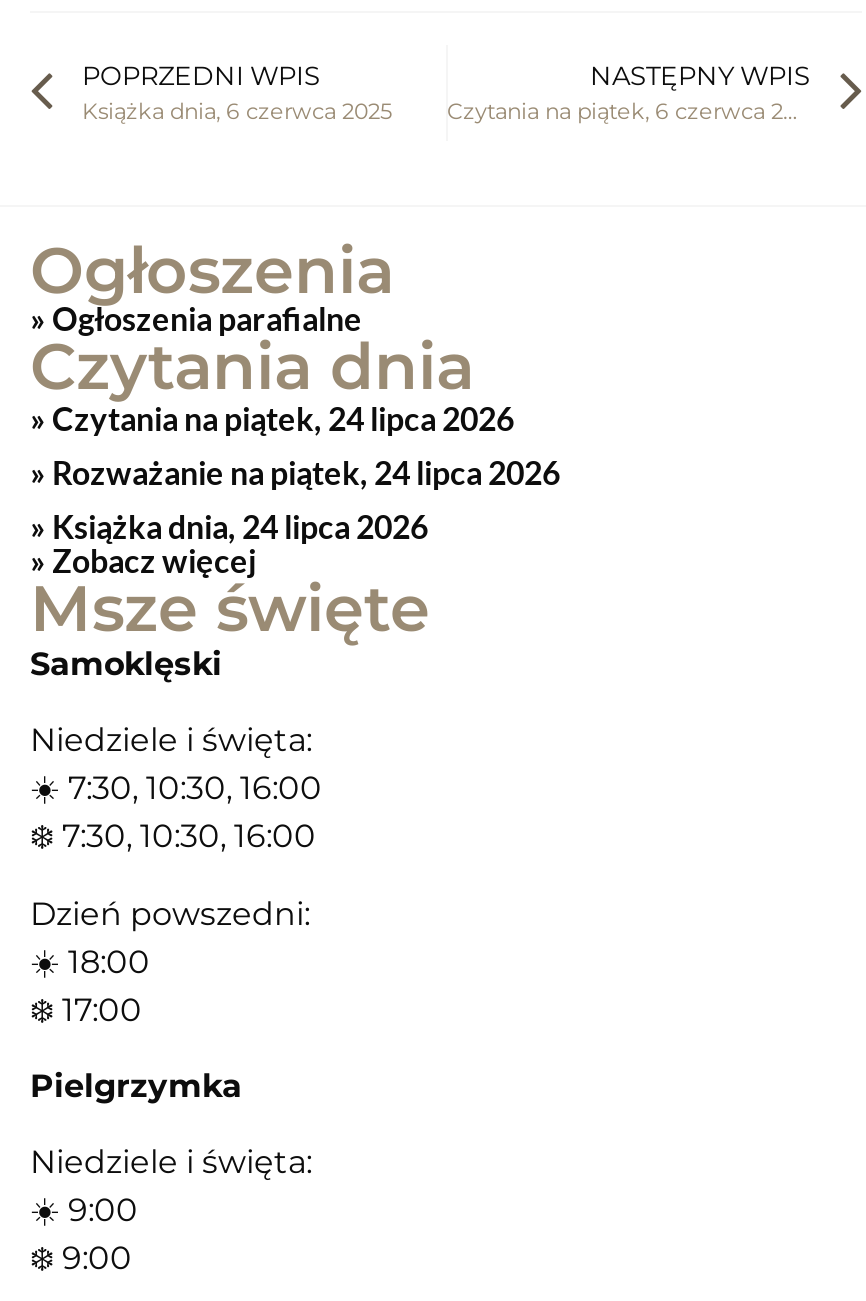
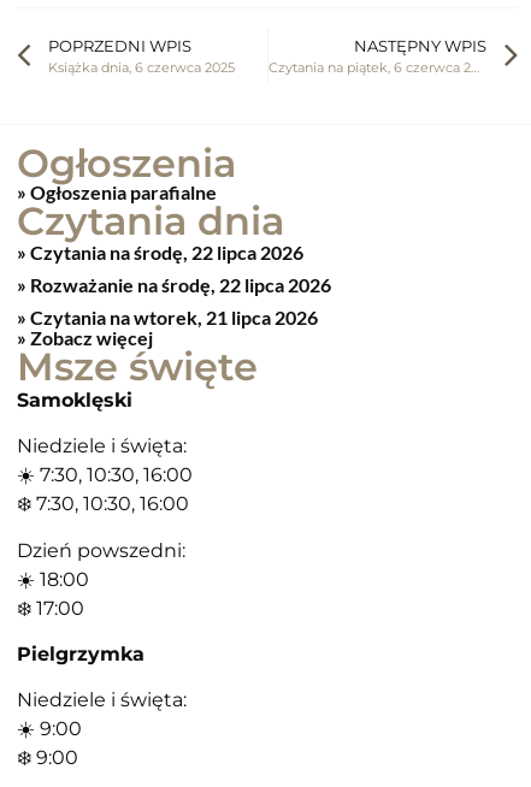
[46,399,560,545] Czytania na piątek, 24 lipca 2026 | Rozważanie na piątek, 24 lipca 2026 | Książka dnia, 24 lipca 2026 -> [26,240,331,328] Czytania na środę, 22 lipca 2026 | Rozważanie na środę, 22 lipca 2026 | Czytania na wtorek, 21 lipca 2026

